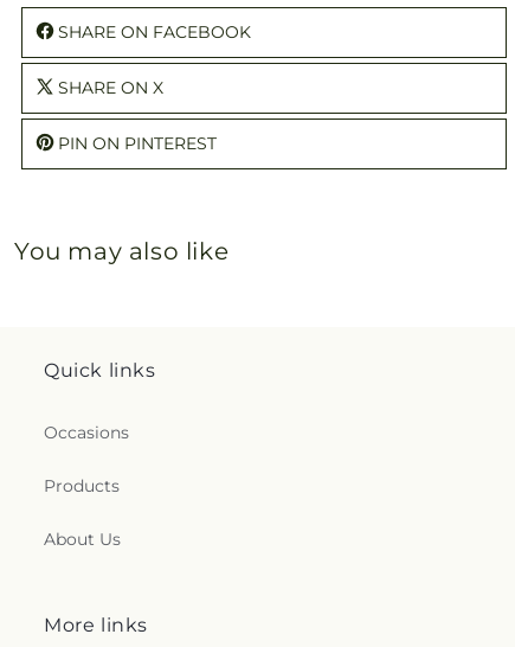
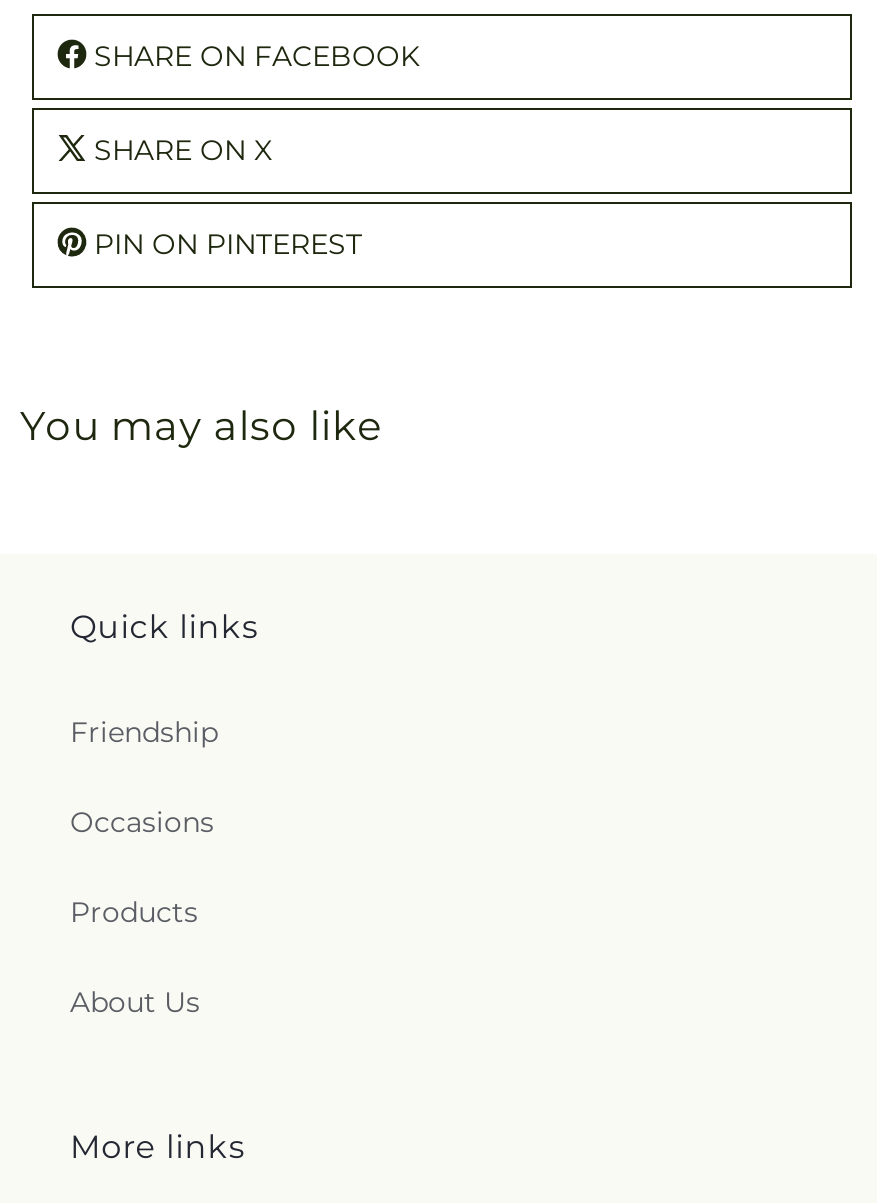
none -> [70,714,218,750] Friendship

